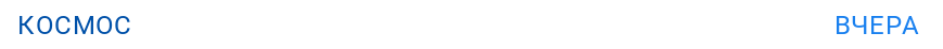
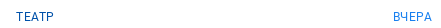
[17,11,132,41] КОСМОС -> [16,10,54,24] ТЕАТР

